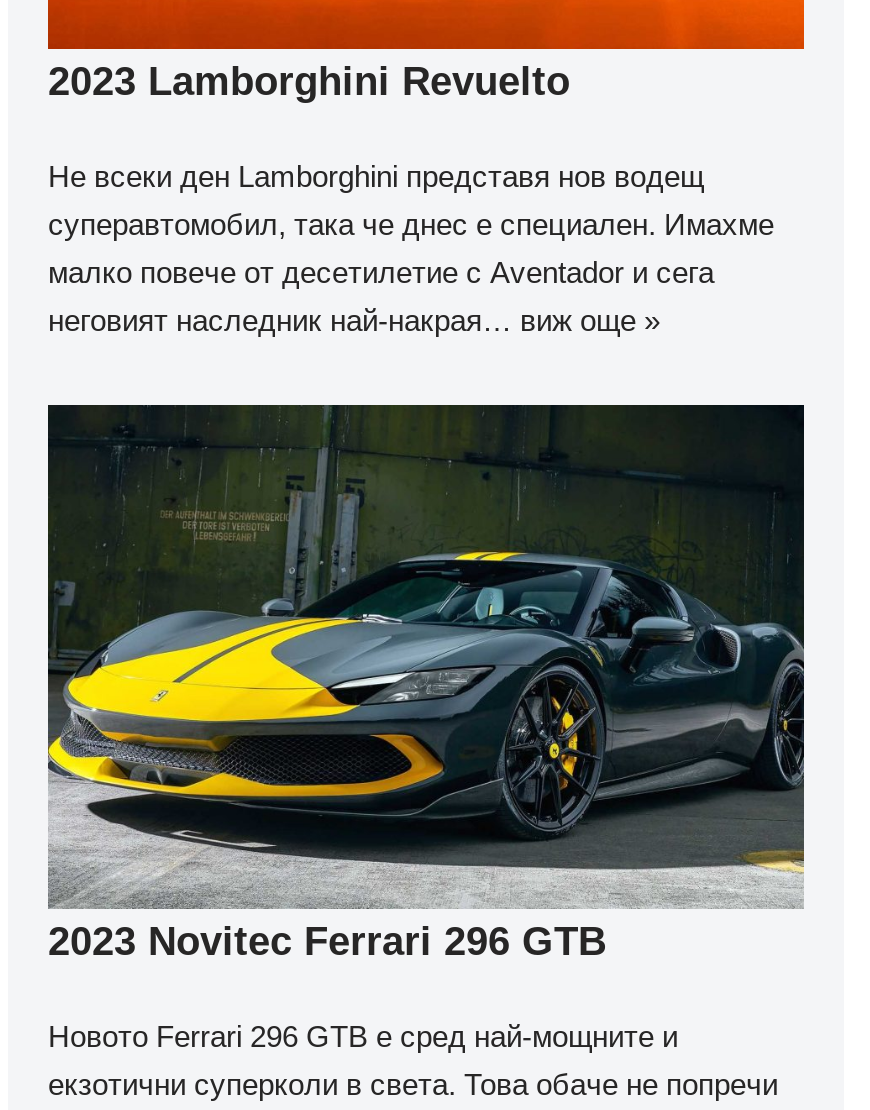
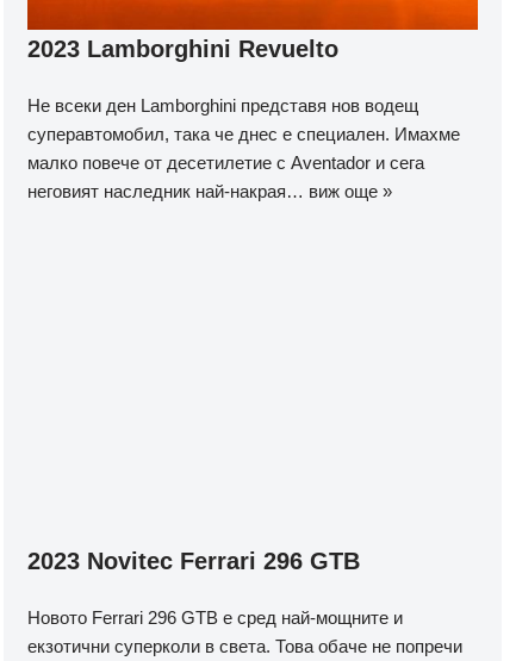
[46,402,806,910] [image] -> none

